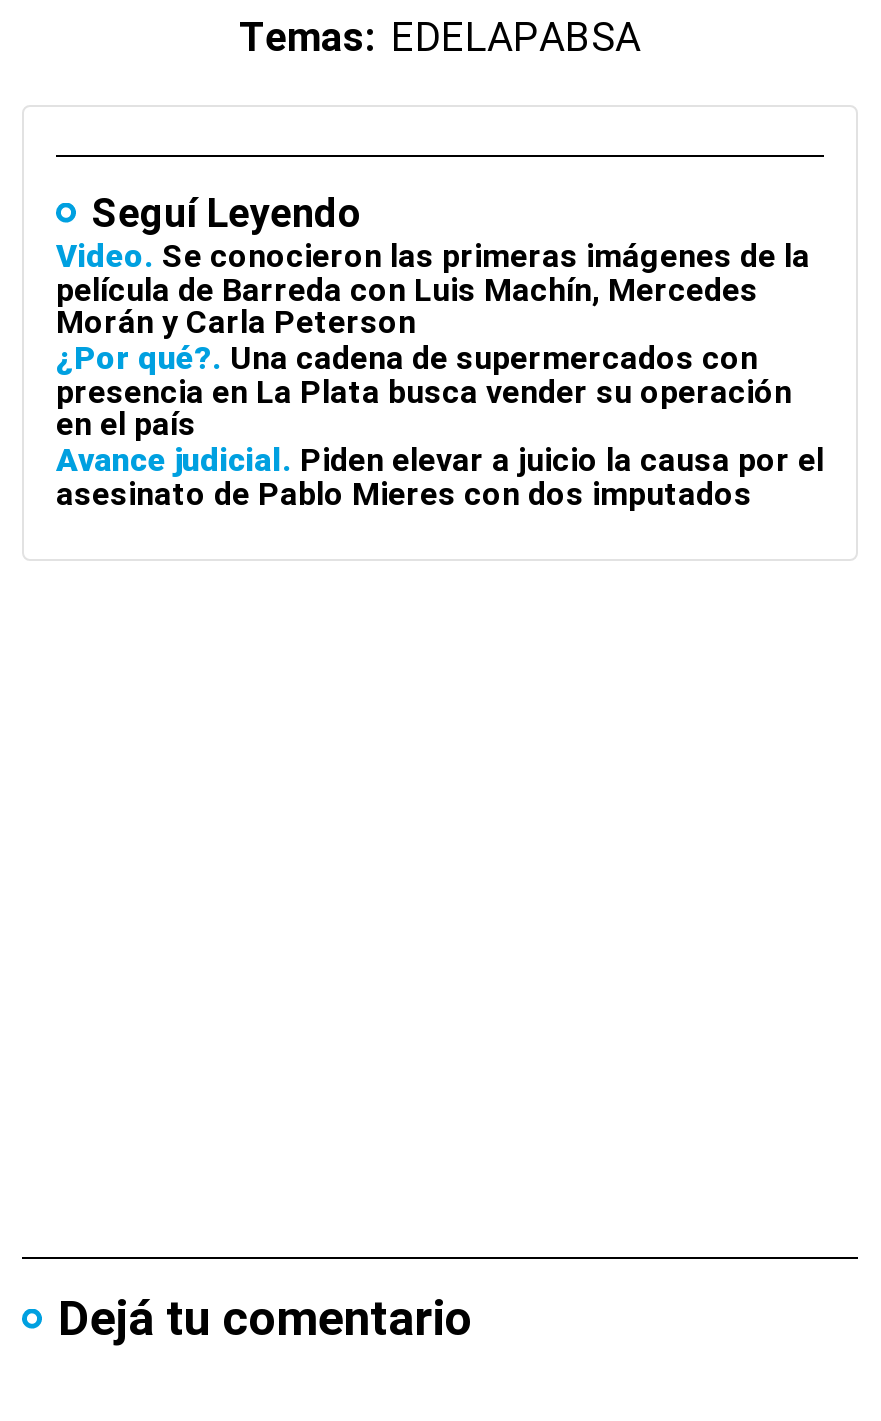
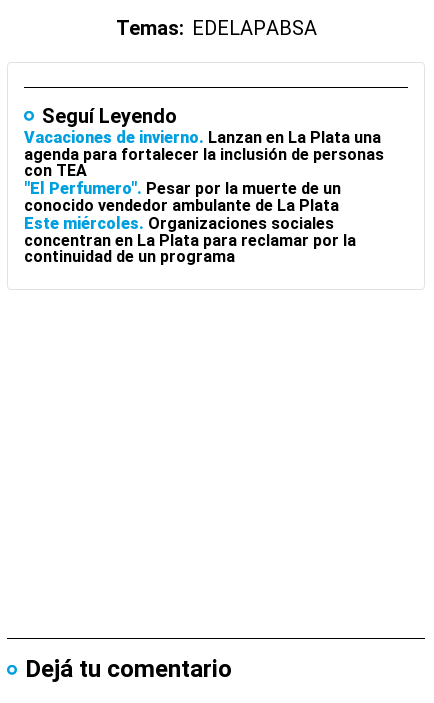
[56,236,824,512] Video Se conocieron las primeras imágenes de la | película de Barreda con Luis Machín, Mercedes | Morán y Carla Peterson | ¿Por qué? Una cadena de supermercados con | presencia en La Plata busca vender su operación | en el país | Avance judicial Piden elevar a juicio la causa por el | asesinato de Pablo Mieres con dos imputados -> [24,128,384,266] Vacaciones de invierno Lanzan en La Plata una | agenda para fortalecer la inclusión de personas | con TEA | "El Perfumero" Pesar por la muerte de un | conocido vendedor ambulante de La Plata | Este miércoles Organizaciones sociales | concentran en La Plata para reclamar por la | continuidad de un programa

